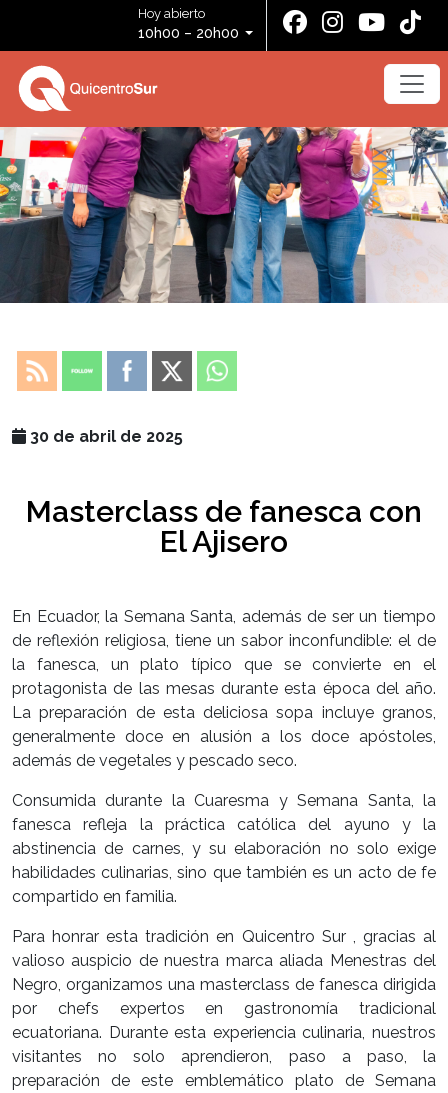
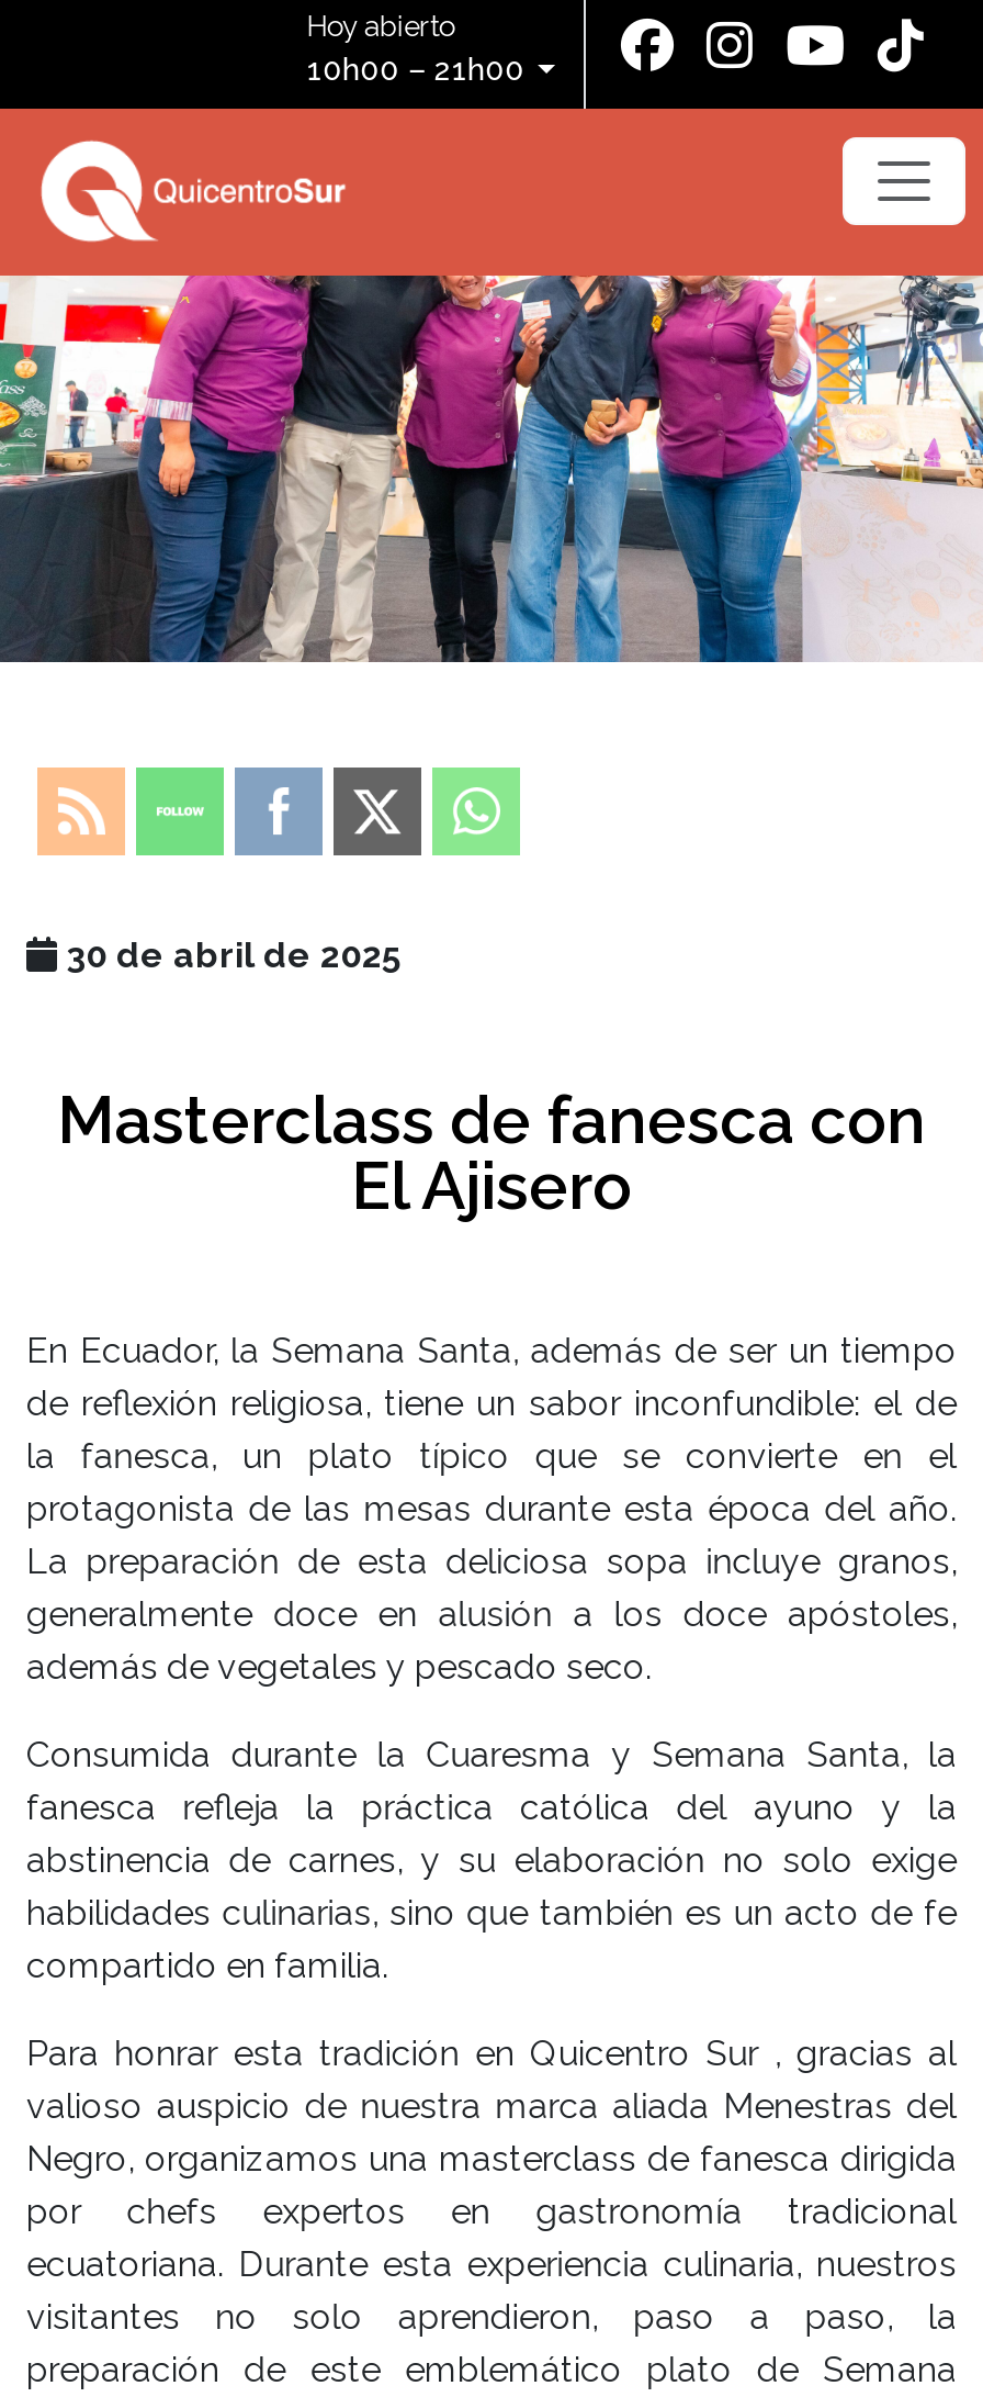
[138,25,239,41] 10h00 – 20h00 -> [307,52,524,87] 10h00 – 21h00

